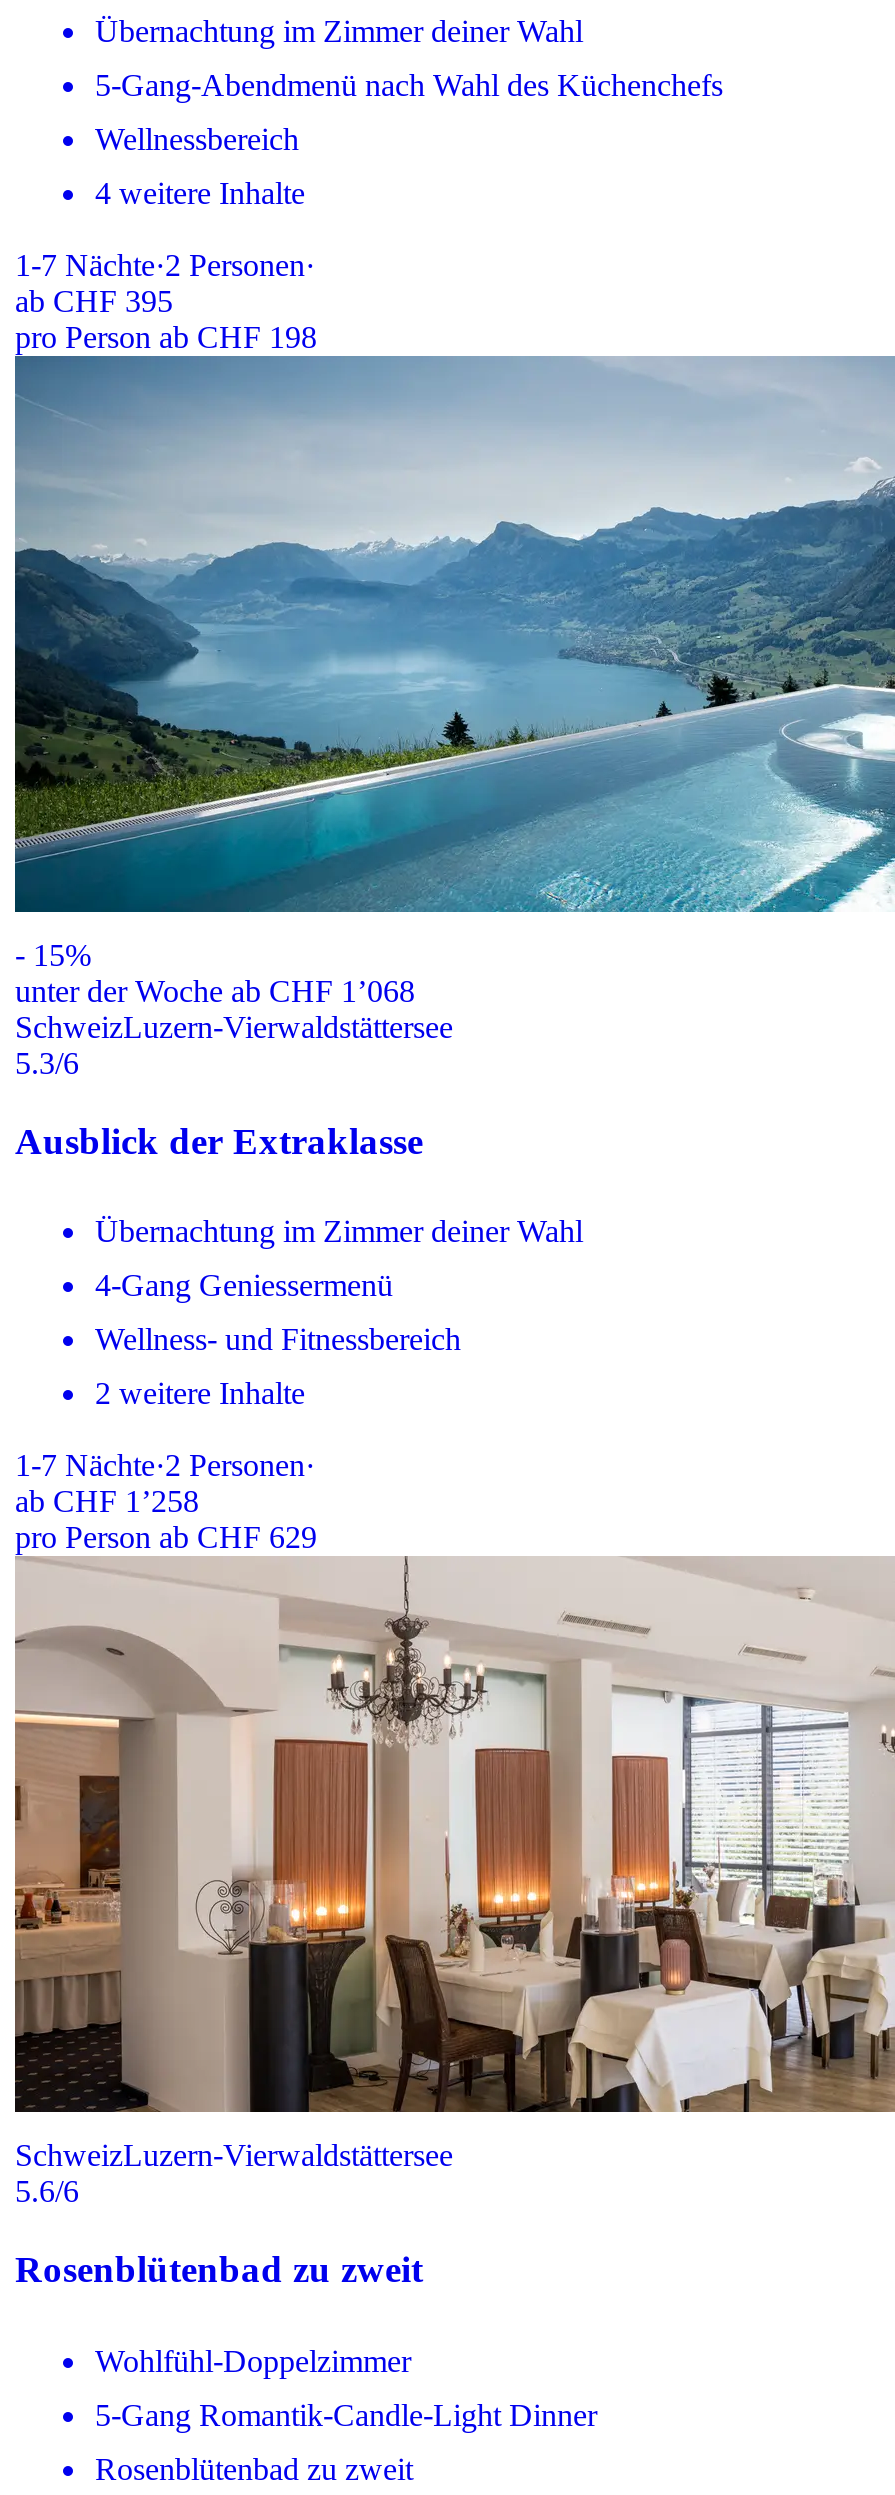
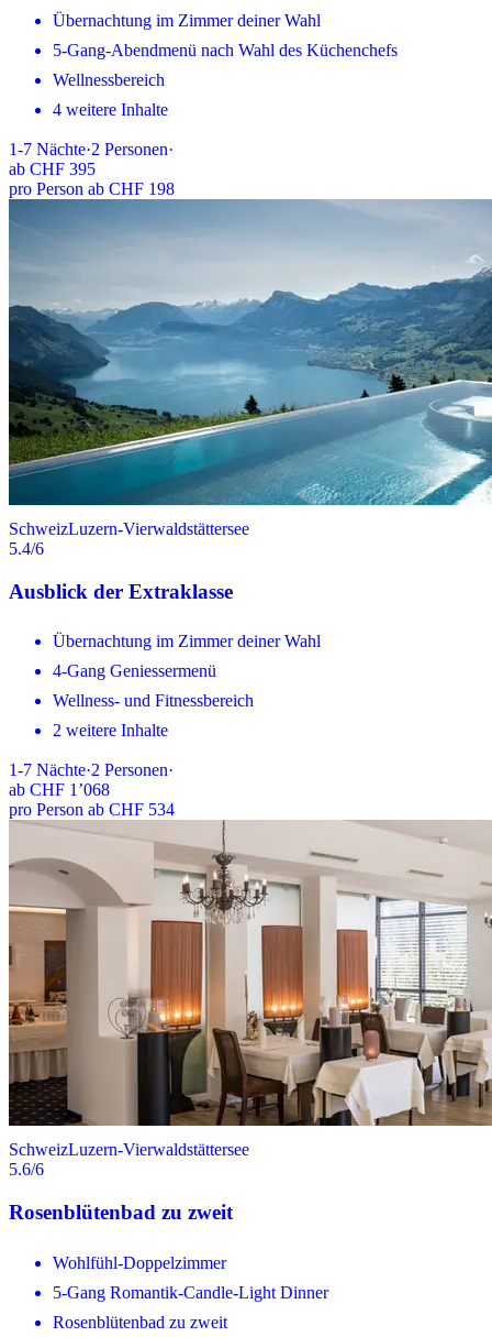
[15,938,415,1008] - 15% | unter der Woche ab CHF 1’068 -> none
[15,1046,79,1080] 5.3/6 -> [9,539,44,558] 5.4/6
[15,1485,199,1519] ab CHF 1’258 -> [9,781,110,799] ab CHF 1’068
[15,1521,317,1555] pro Person ab CHF 629 -> [9,801,175,819] pro Person ab CHF 534

